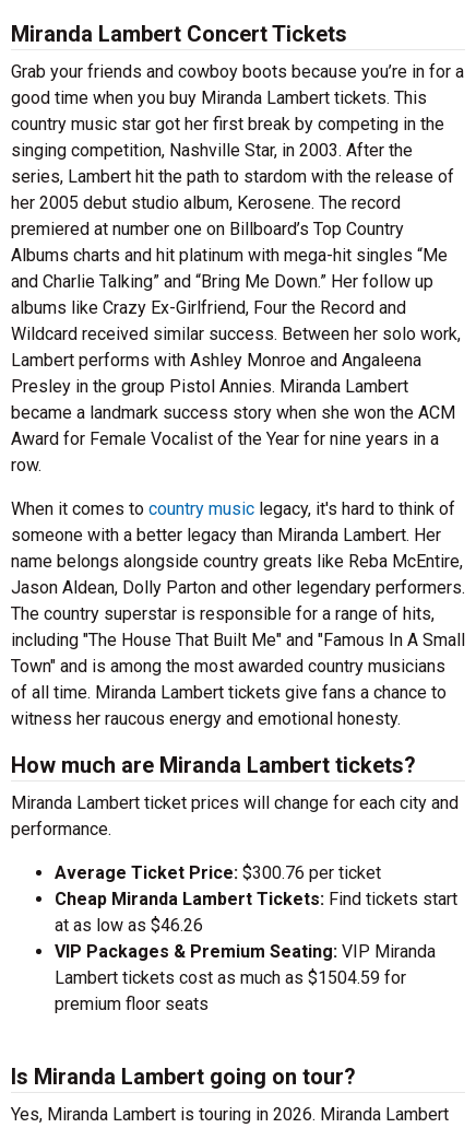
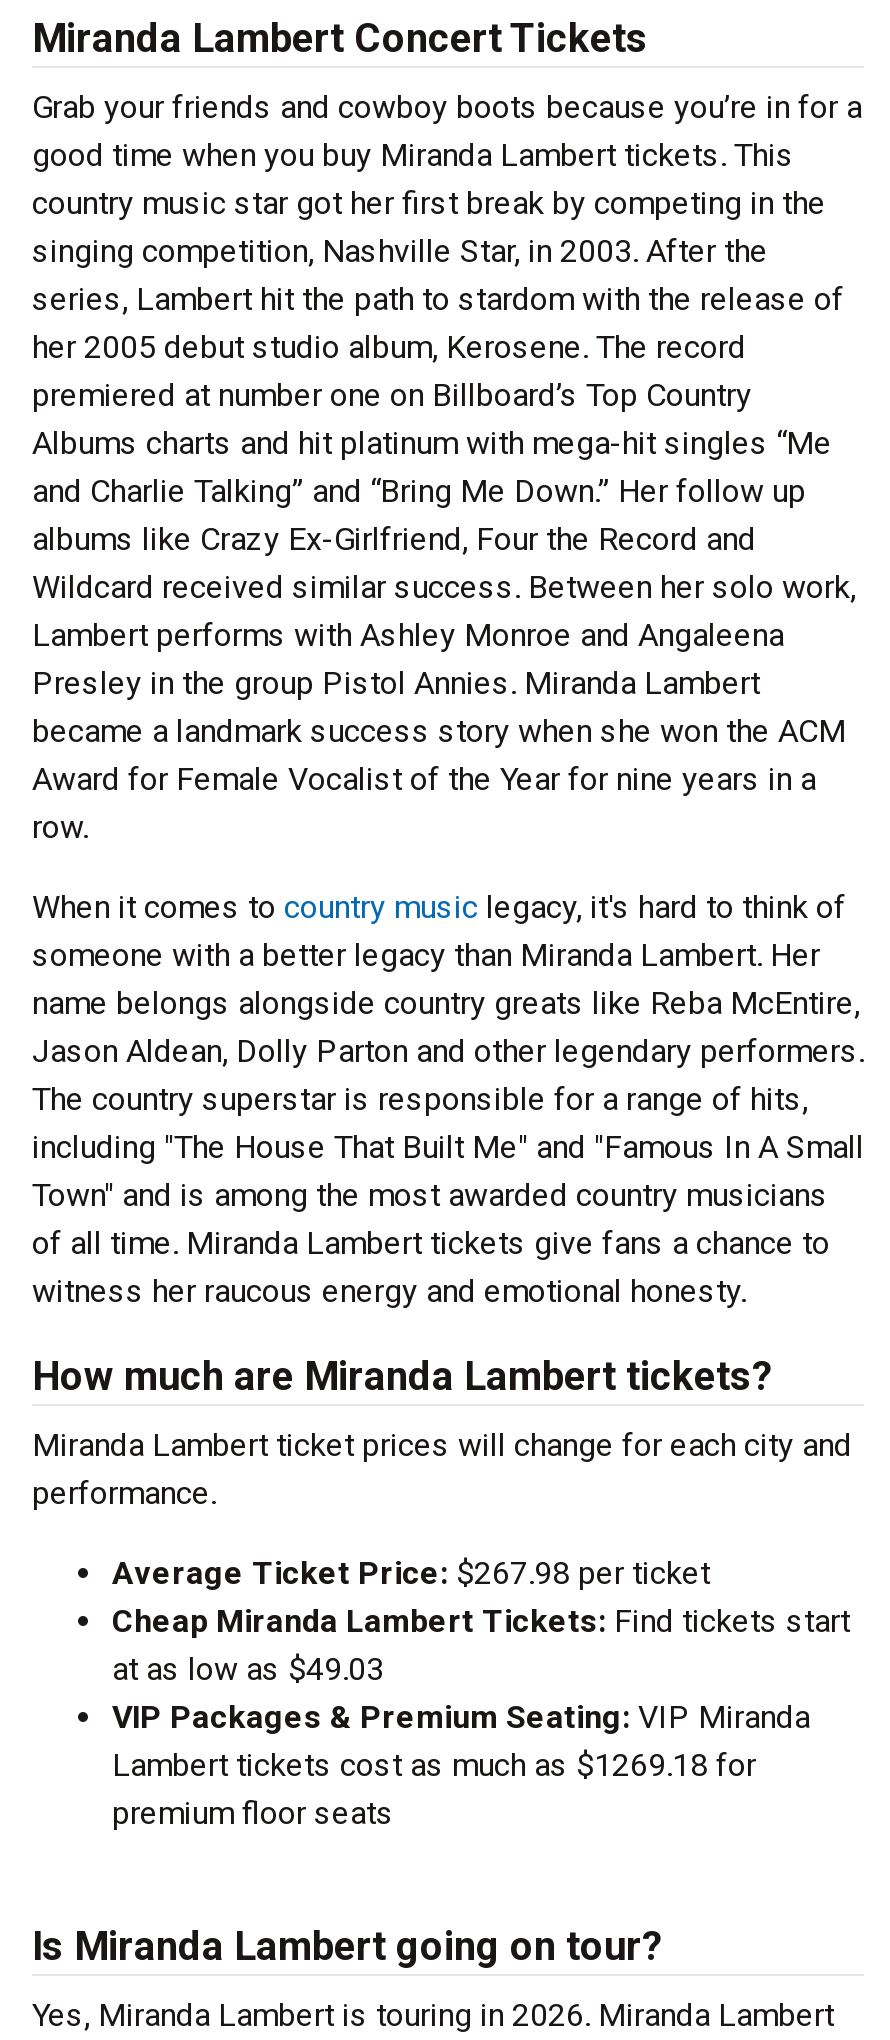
[55,862,381,883] Average Ticket Price: $300.76 per ticket -> [112,1554,710,1592] Average Ticket Price: $267.98 per ticket
[55,915,203,936] at as low as $46.26 -> [112,1650,384,1688] at as low as $49.03
[55,967,406,988] Lambert tickets cost as much as $1504.59 for -> [112,1746,756,1784] Lambert tickets cost as much as $1269.18 for

